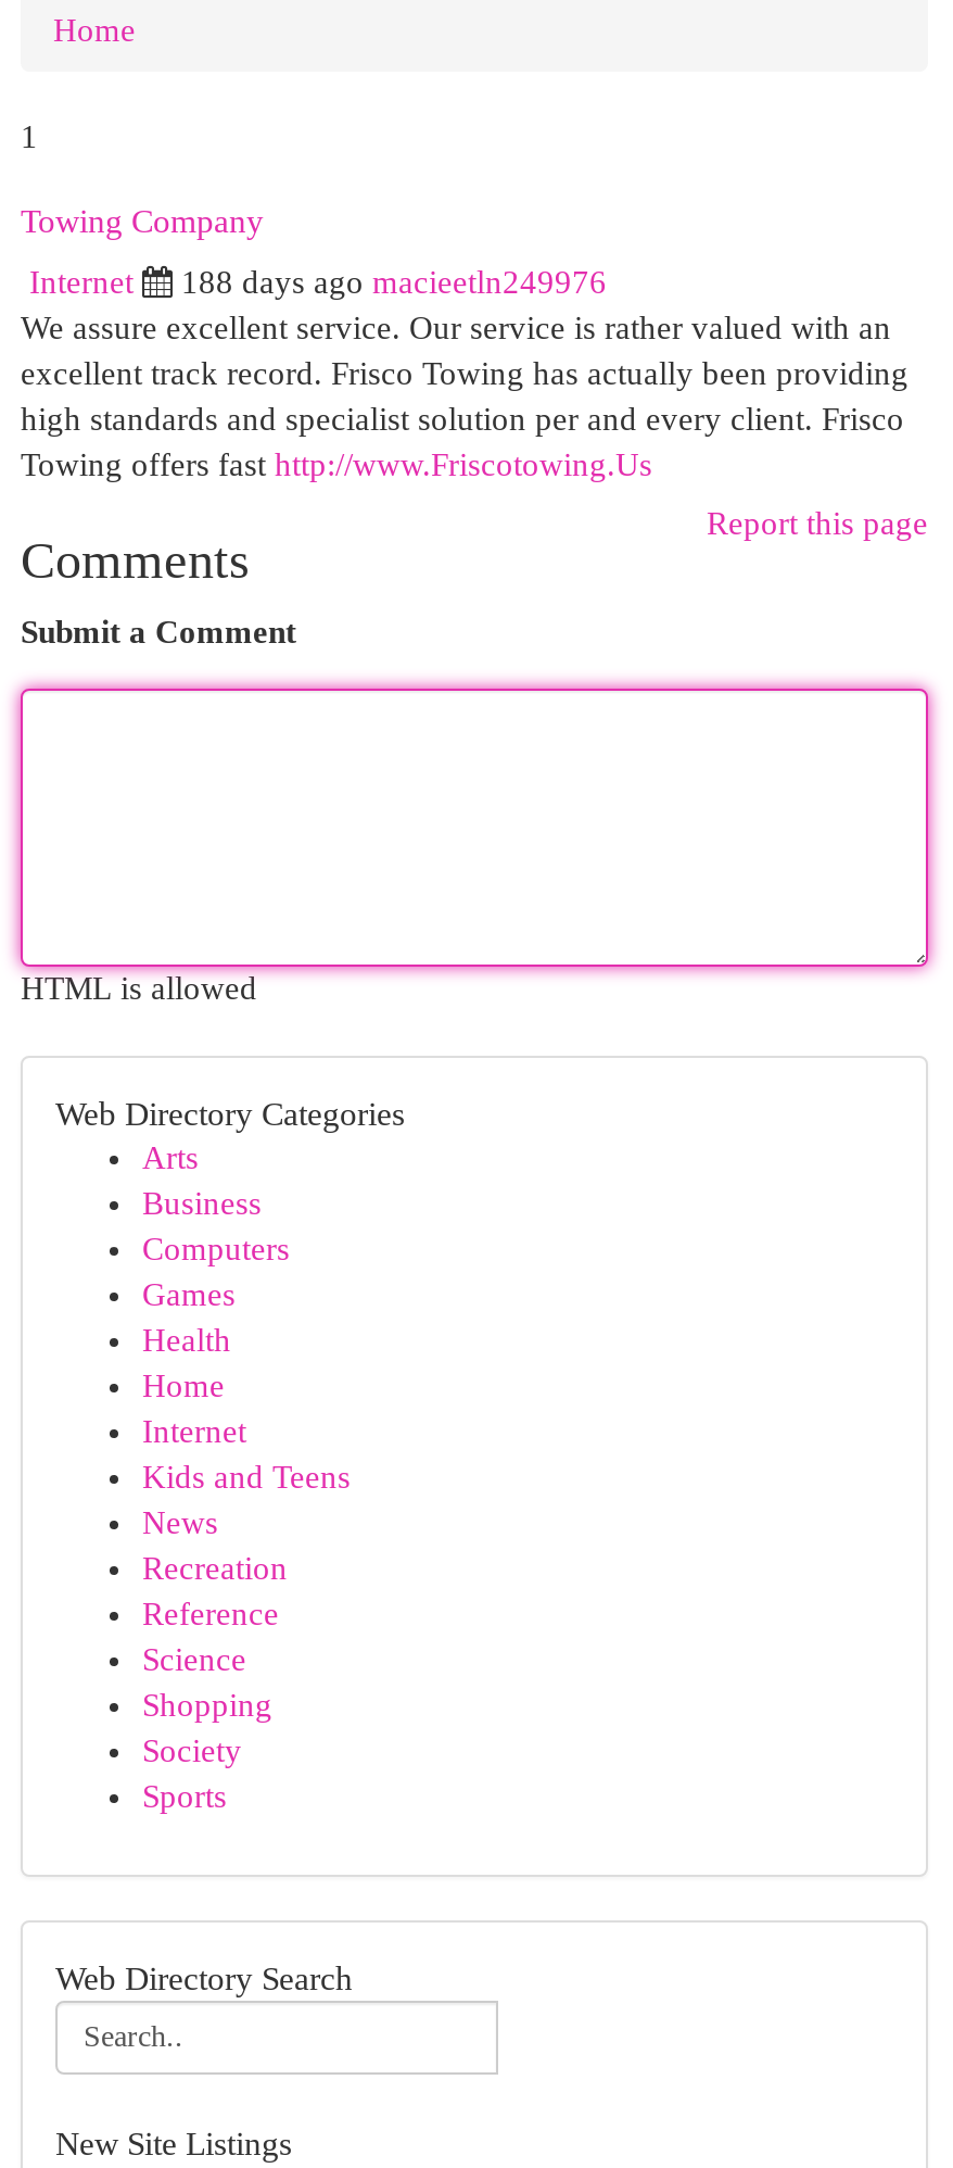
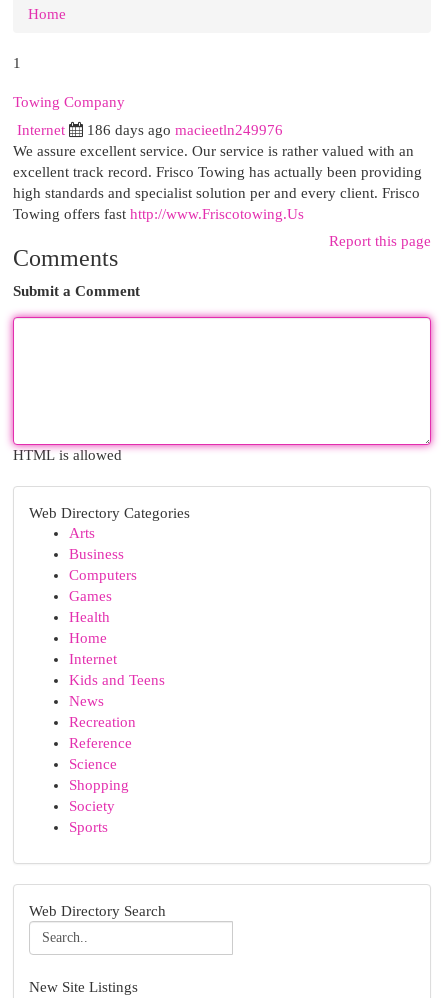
[181,265,607,300] 188 days ago macieetln249976 -> [87,122,283,138] 186 days ago macieetln249976

